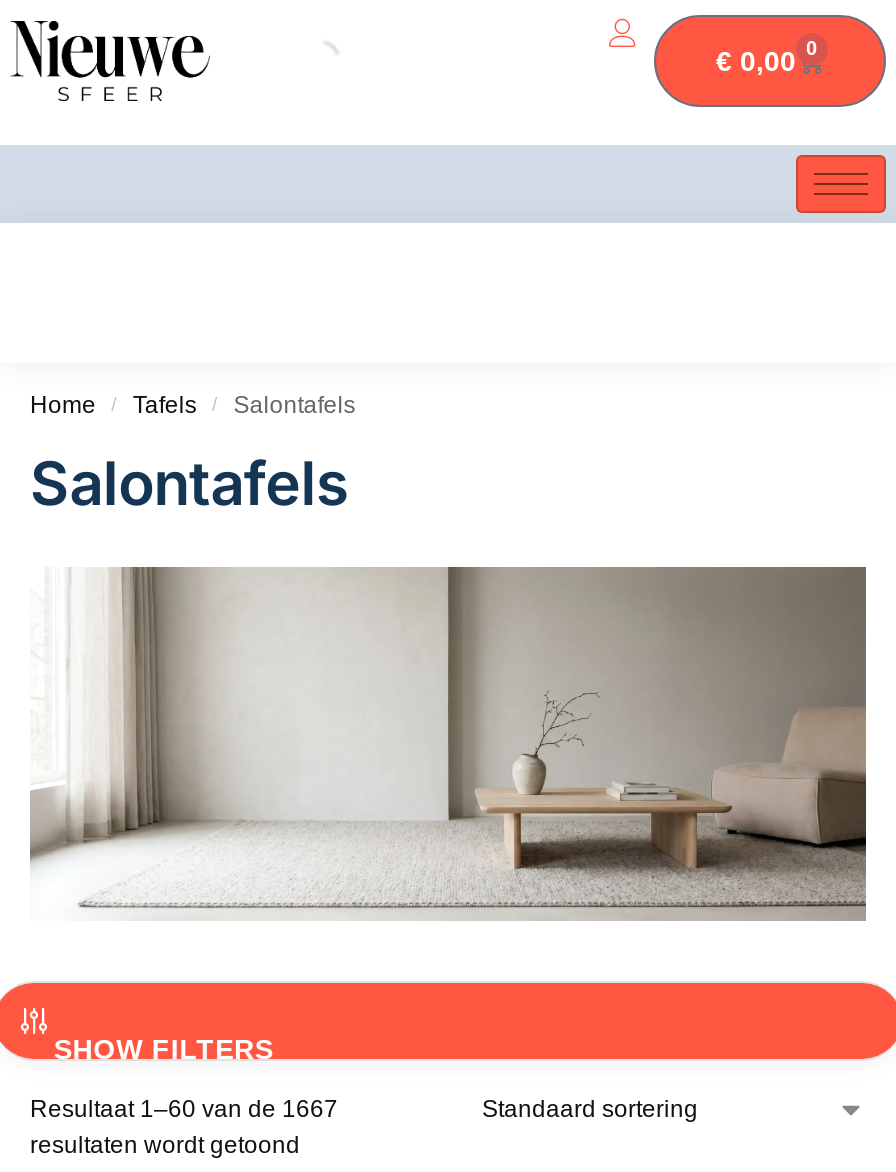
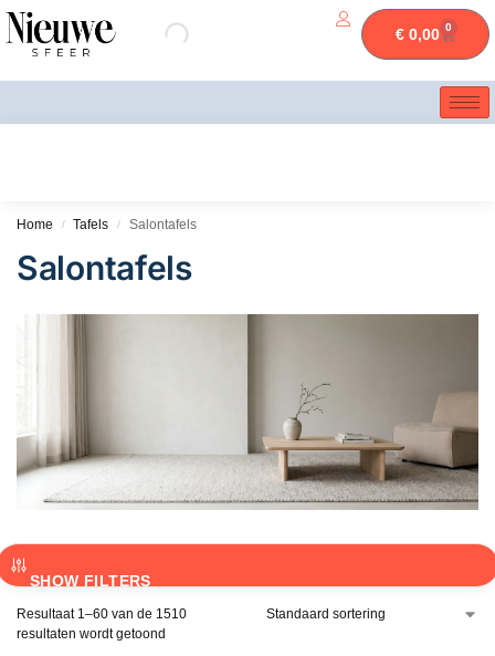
[30,1096,338,1124] Resultaat 1–60 van de 1667 -> [17,607,187,622] Resultaat 1–60 van de 1510

